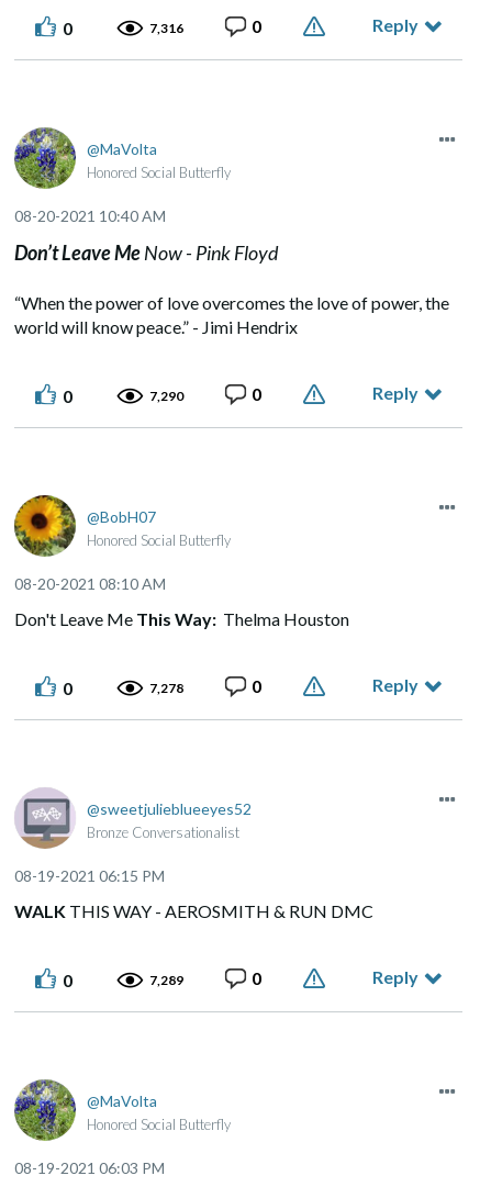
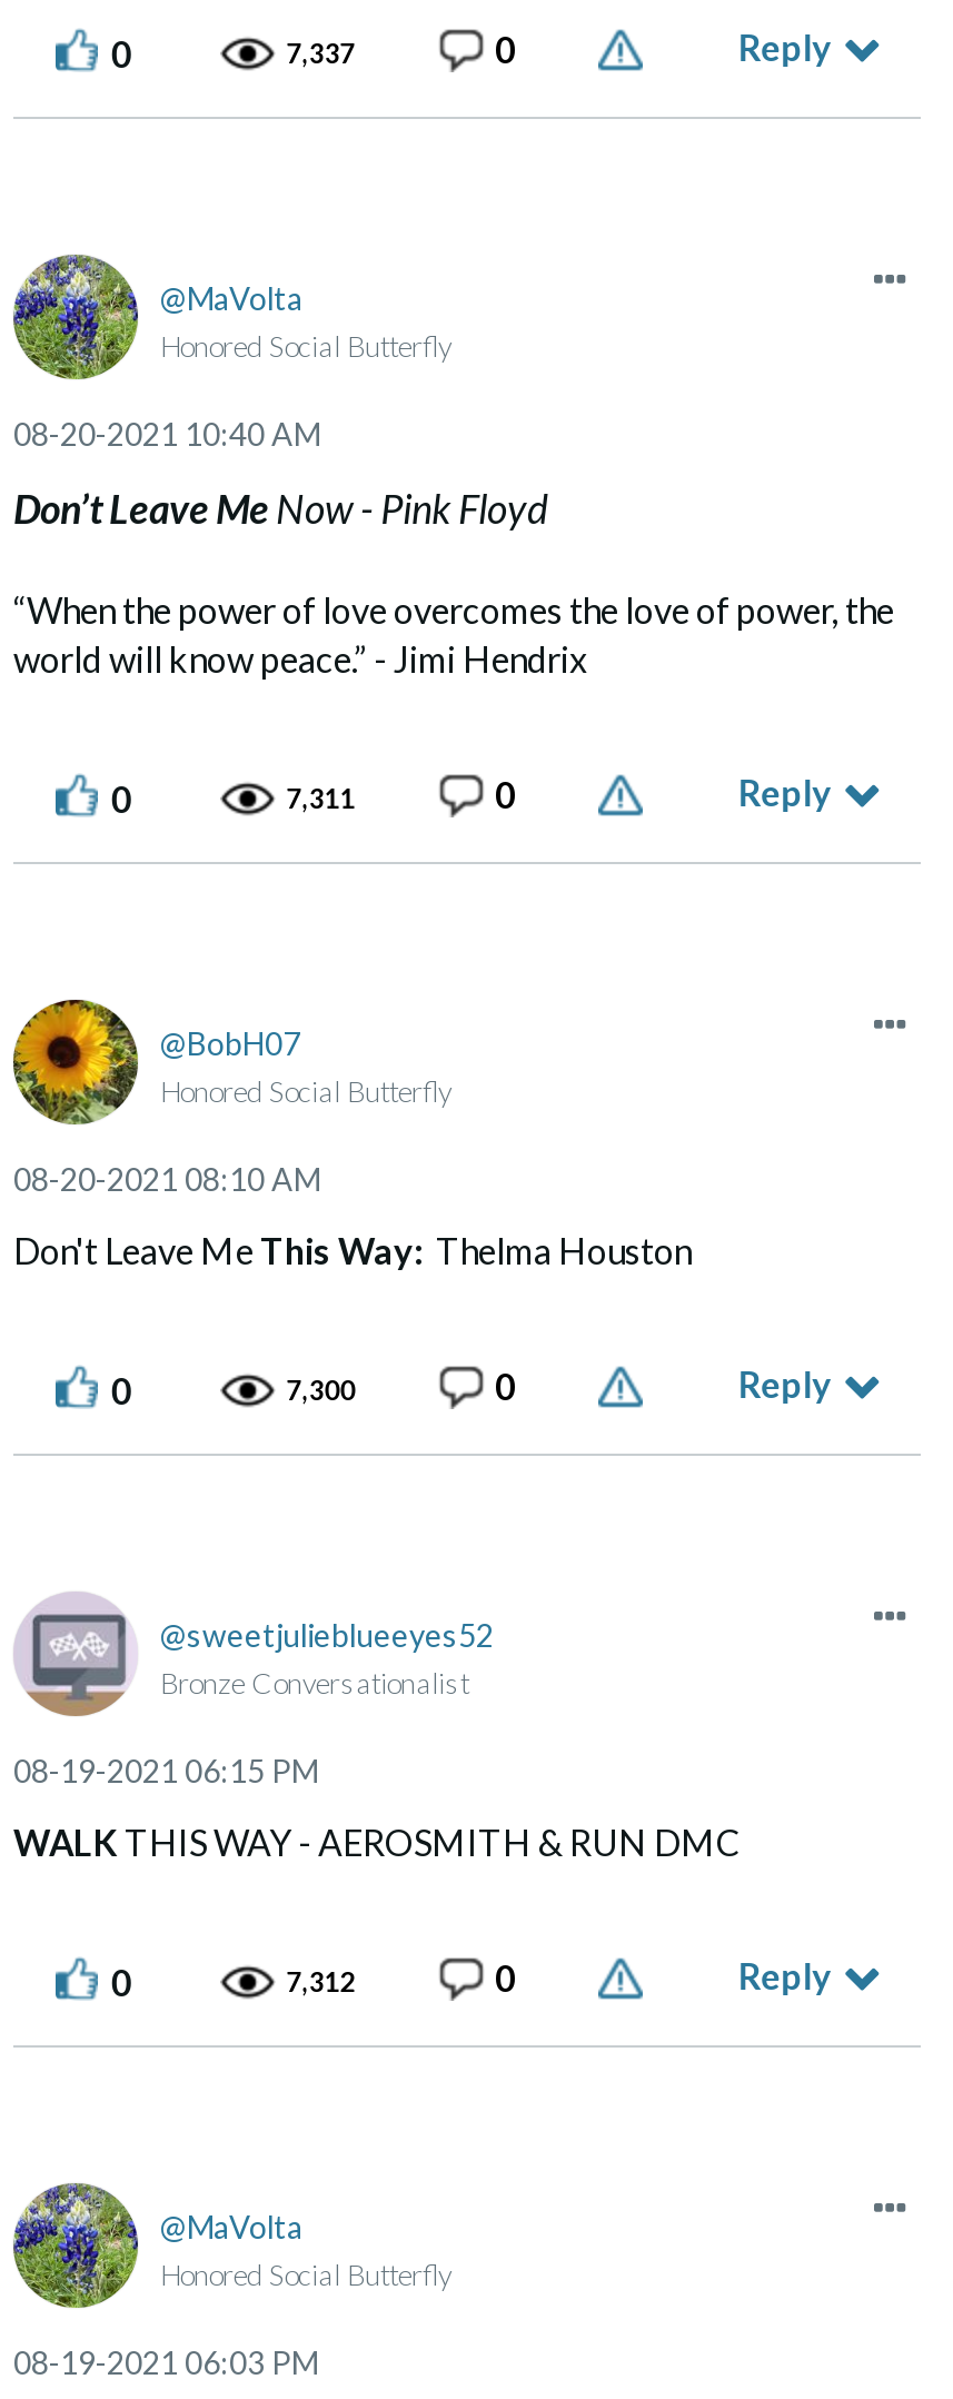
[149,19,183,36] 7,316 -> [286,36,355,69] 7,337
[149,387,183,404] 7,290 -> [286,781,355,815] 7,311
[149,679,183,696] 7,278 -> [286,1373,355,1406] 7,300
[149,971,183,988] 7,289 -> [286,1965,355,1998] 7,312

